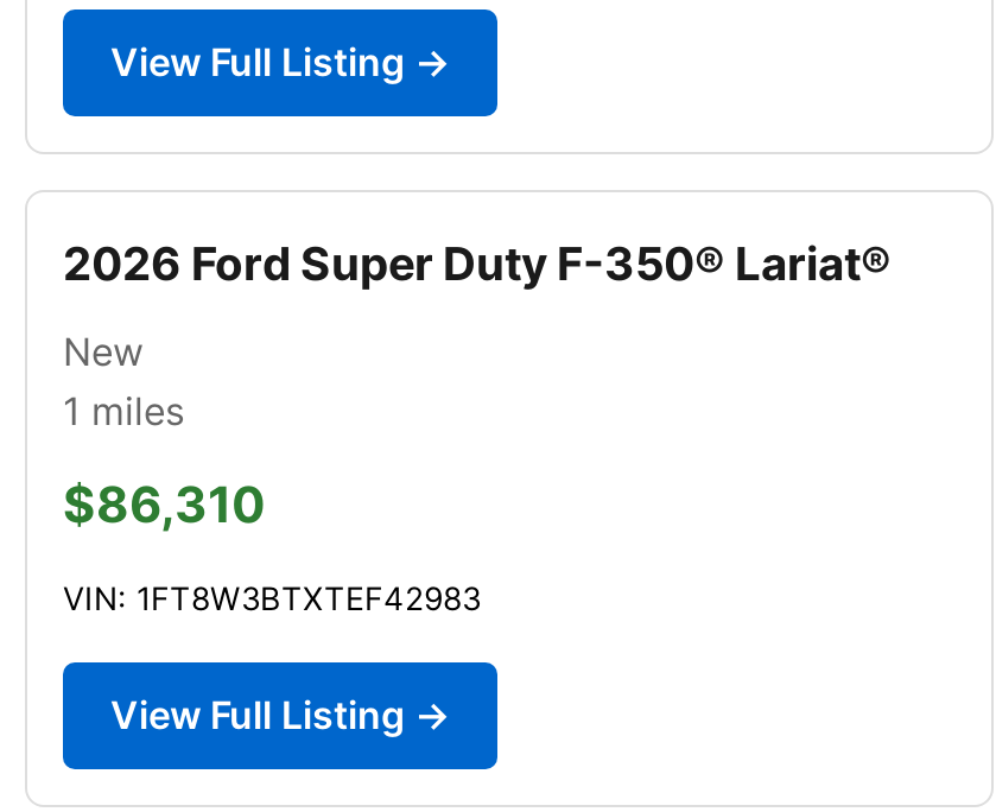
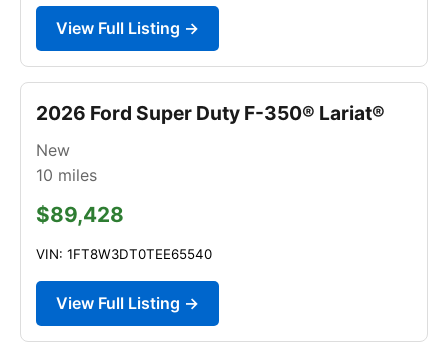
[63,387,184,434] 1 miles -> [36,165,97,185] 10 miles
[63,475,265,534] $86,310 -> [36,202,124,227] $89,428
[63,579,481,617] VIN: 1FT8W3BTXTEF42983 -> [36,246,212,262] VIN: 1FT8W3DT0TEE65540

